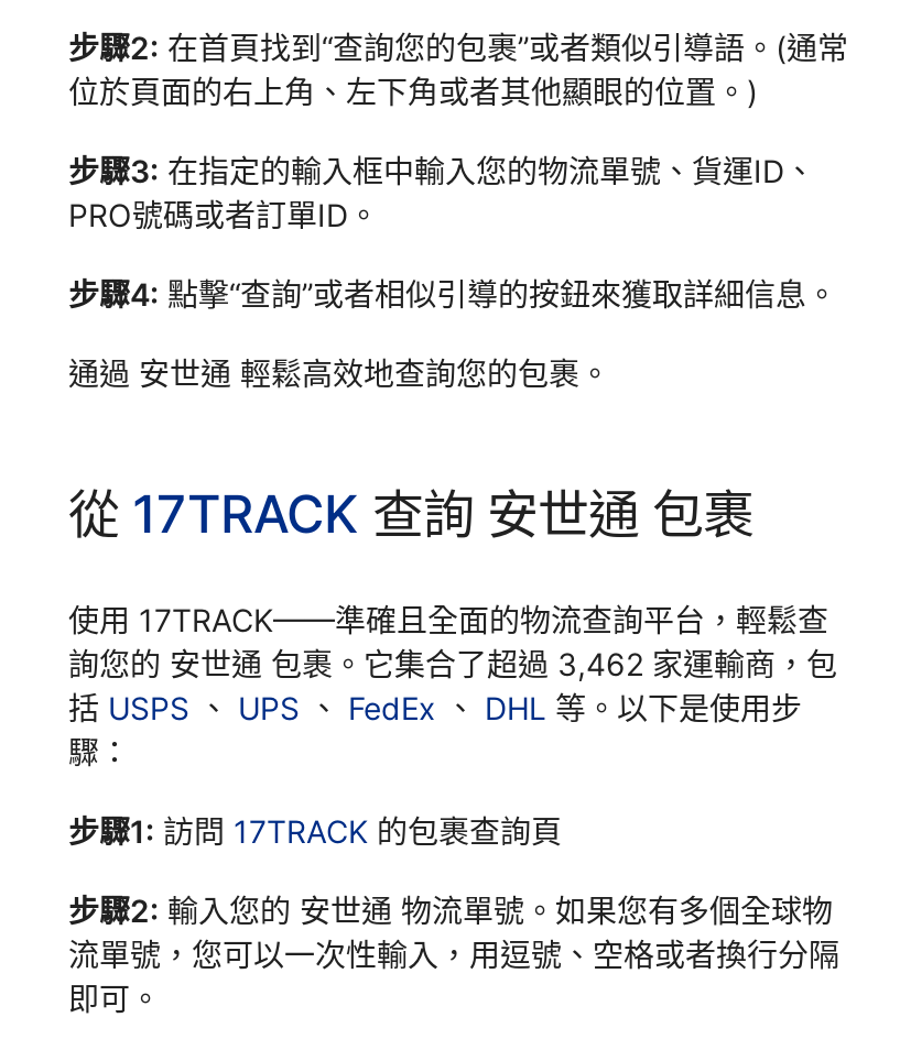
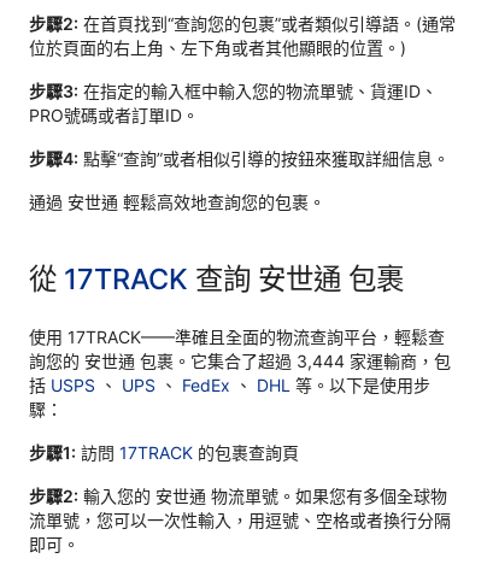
[68,645,837,682] 詢您的 安世通 包裹。它集合了超過 3,462 家運輸商，包 -> [29,351,451,371] 詢您的 安世通 包裹。它集合了超過 3,444 家運輸商，包

